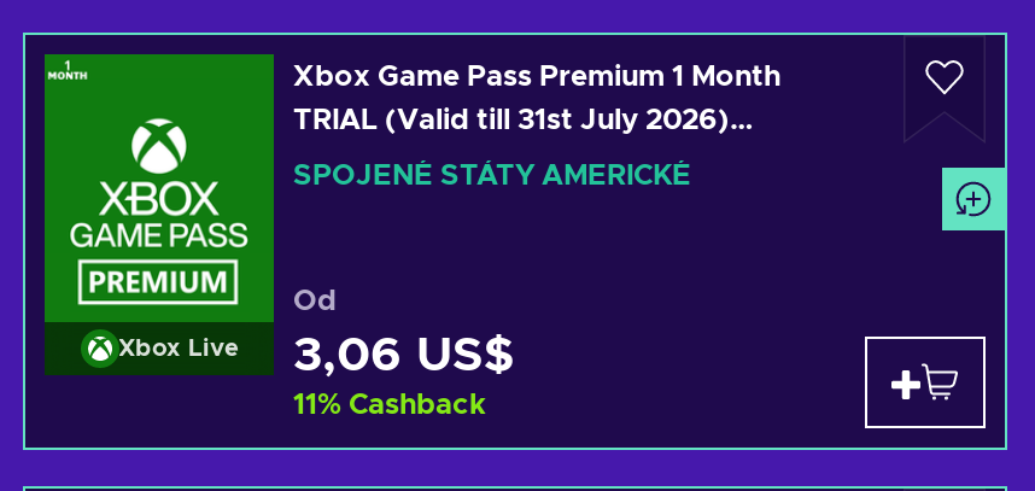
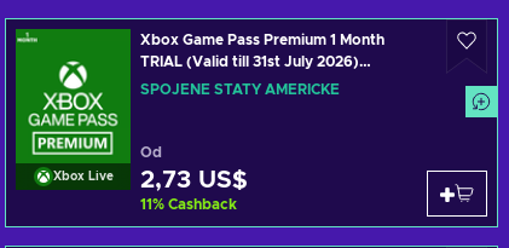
[293,332,515,380] 3,06 US$ -> [140,168,248,192] 2,73 US$

